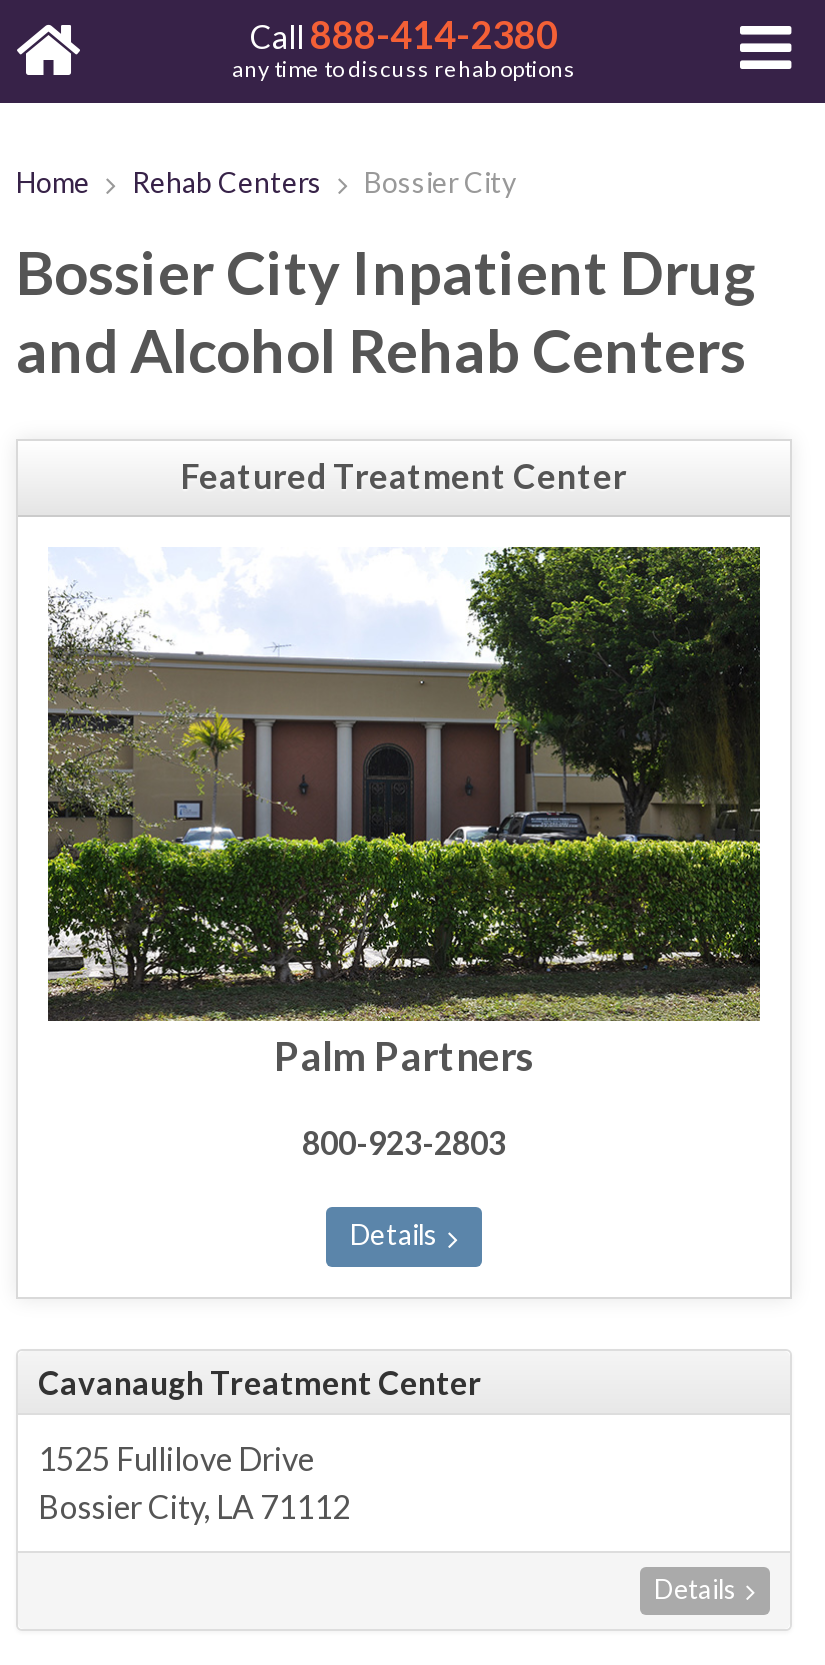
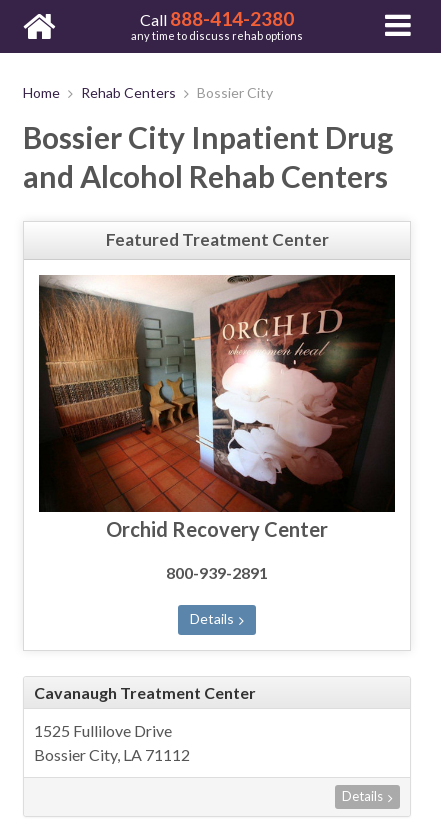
[46,545,762,1079] [image] | Palm Partners -> [38,274,396,541] [image] | Orchid Recovery Center
[302,1123,506,1161] 800-923-2803 -> [166,563,268,582] 800-939-2891

